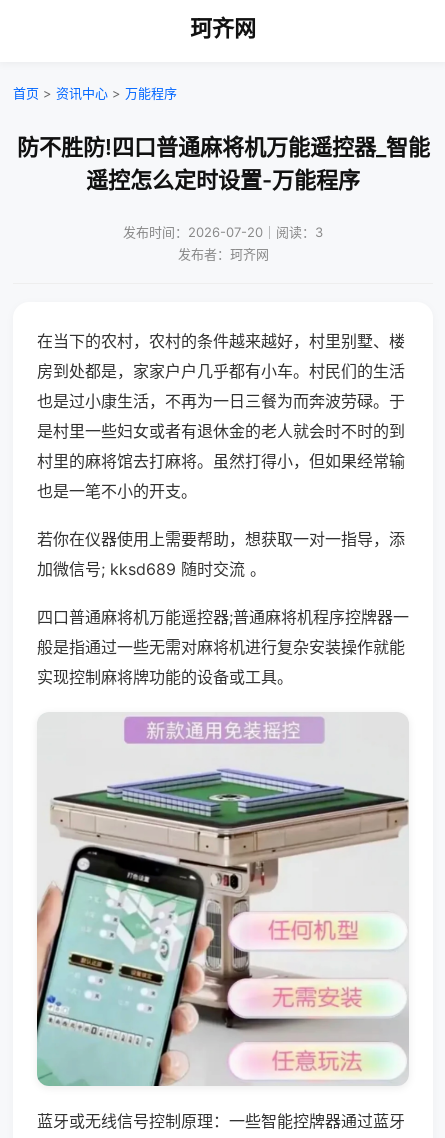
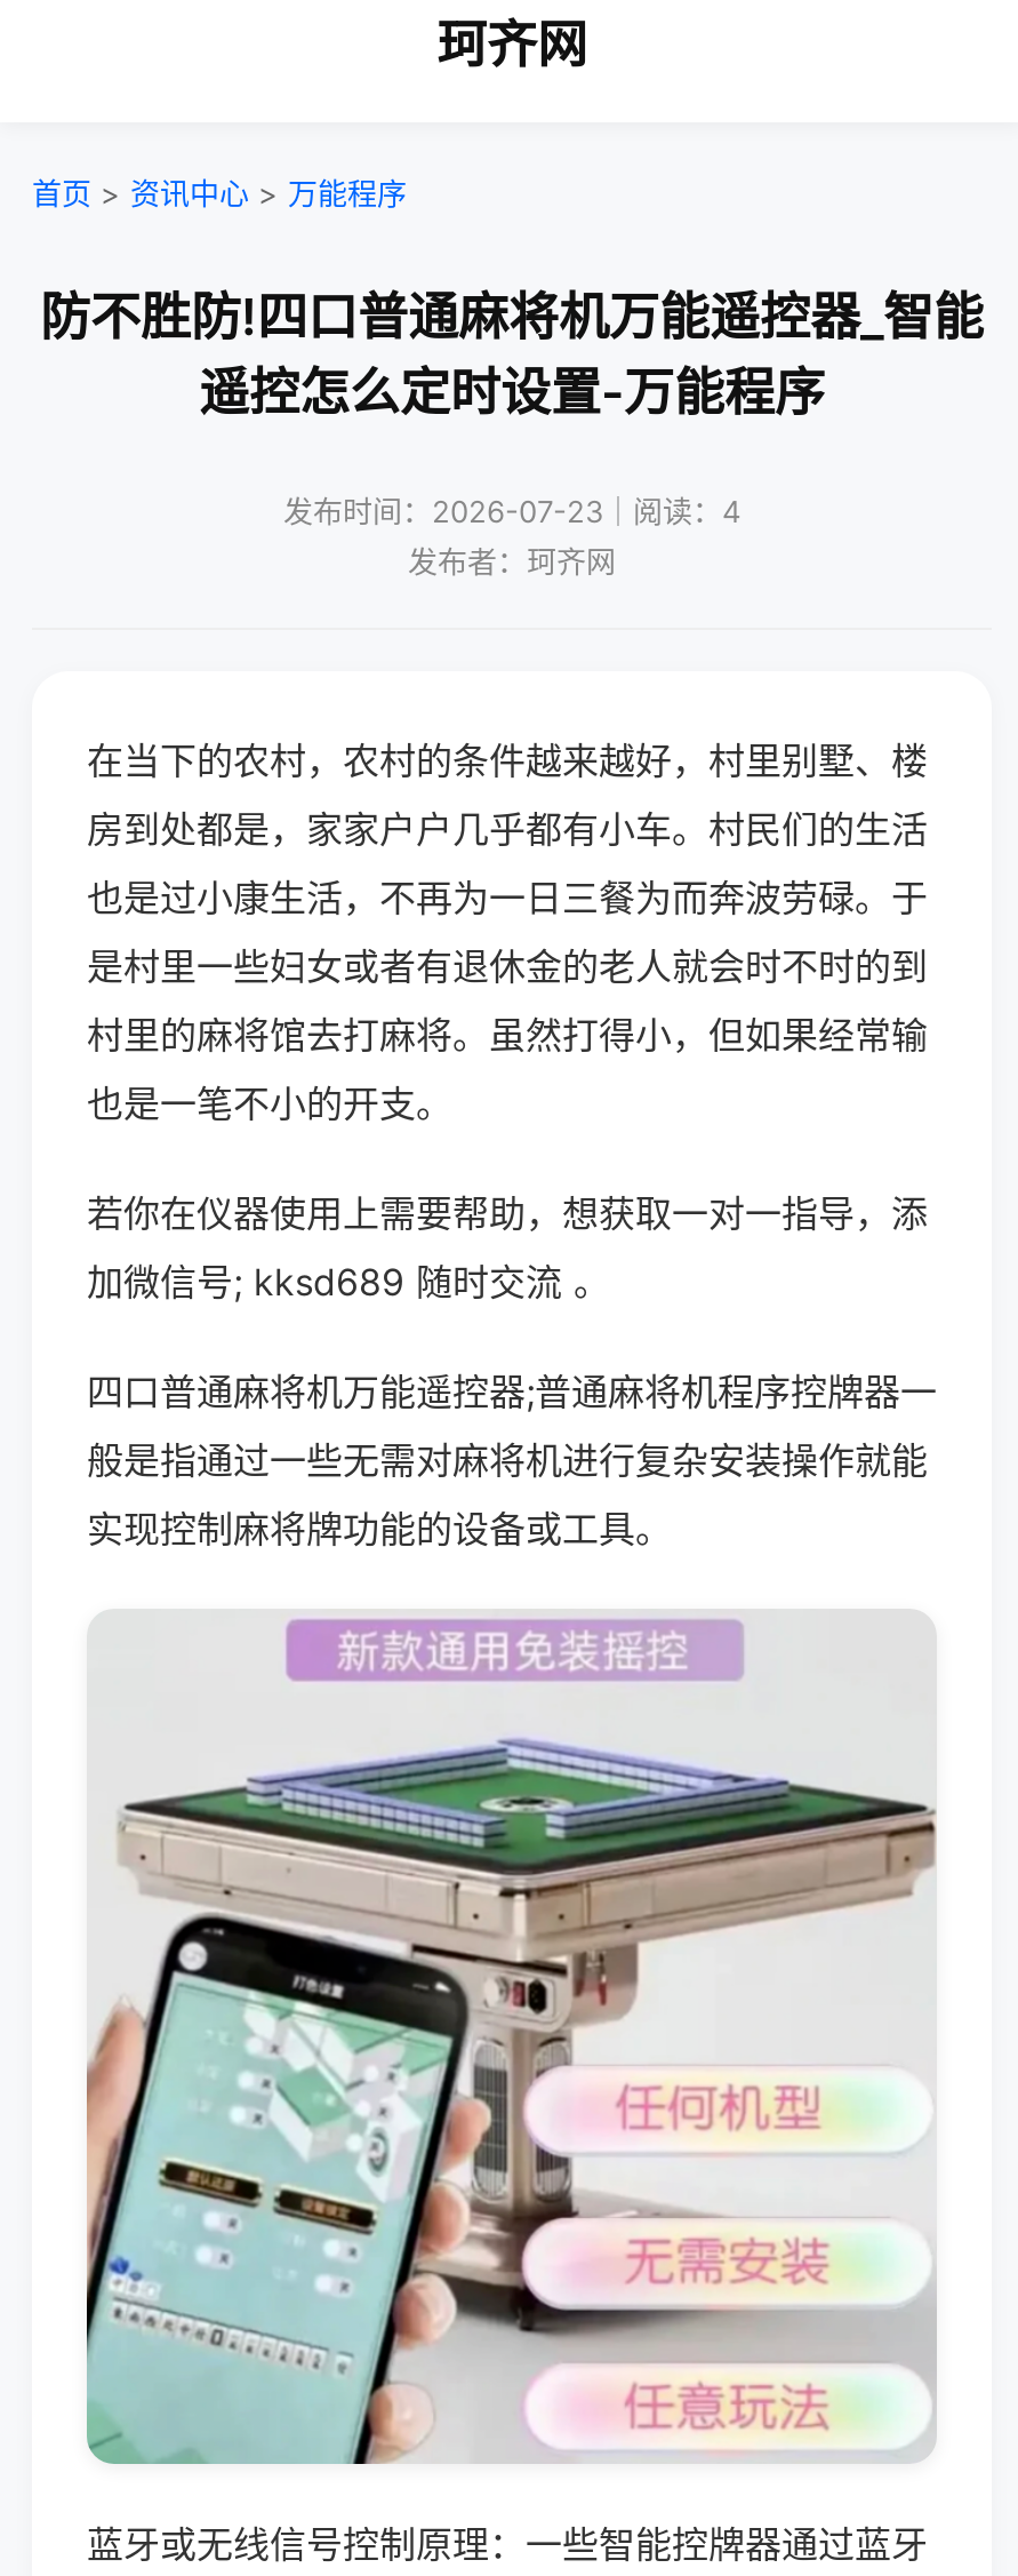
[123,224,323,240] 发布时间：2026-07-20｜阅读：3 -> [283,493,740,529] 发布时间：2026-07-23｜阅读：4

